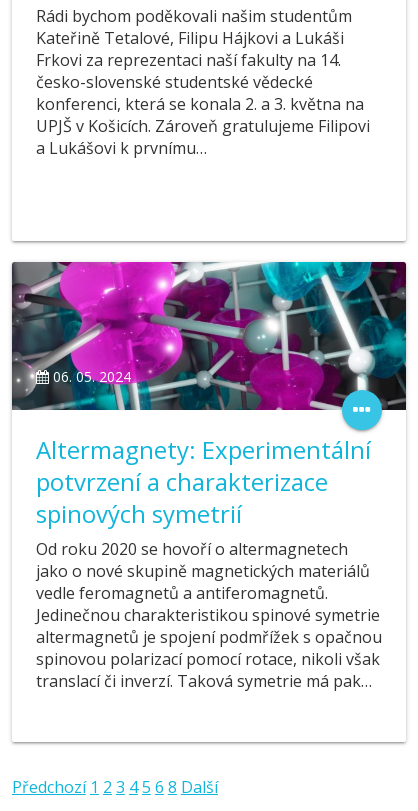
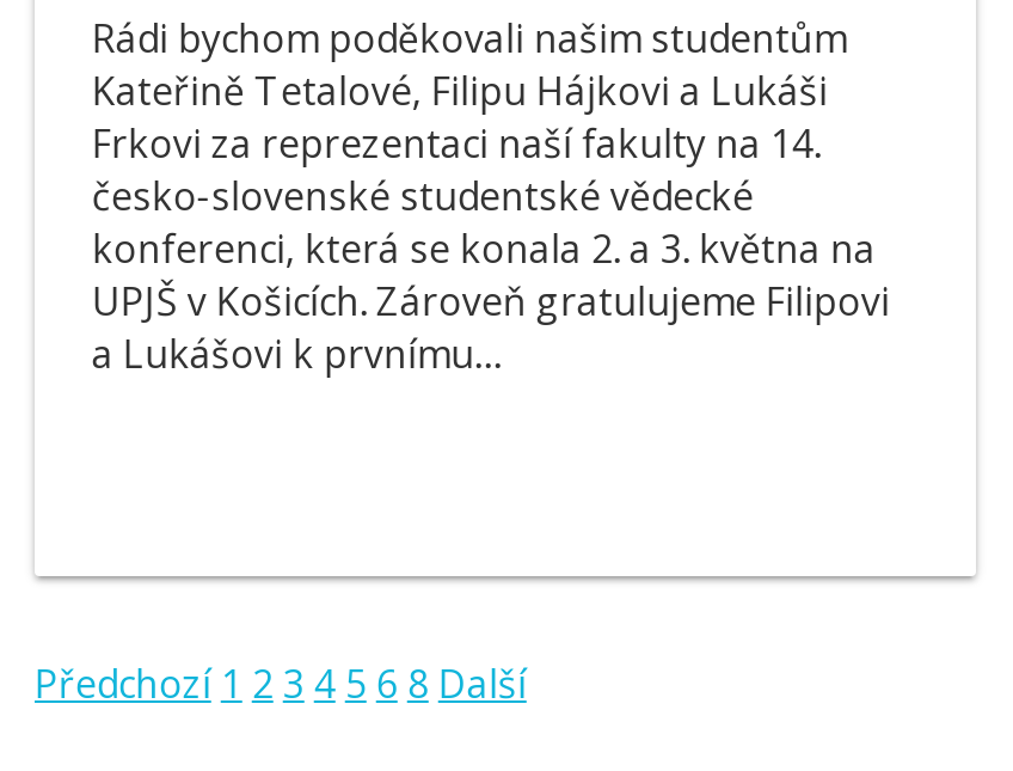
[11,261,407,692] [image] | 06. 05. 2024 | Altermagnety: Experimentální | potvrzení a charakterizace | spinových symetrií | Od roku 2020 se hovoří o altermagnetech | jako o nové skupině magnetických materiálů | vedle feromagnetů a antiferomagnetů. | Jedinečnou charakteristikou spinové symetrie | altermagnetů je spojení podmřížek s opačnou | spinovou polarizací pomocí rotace, nikoli však | translací či inverzí. Taková symetrie má pak… -> none

